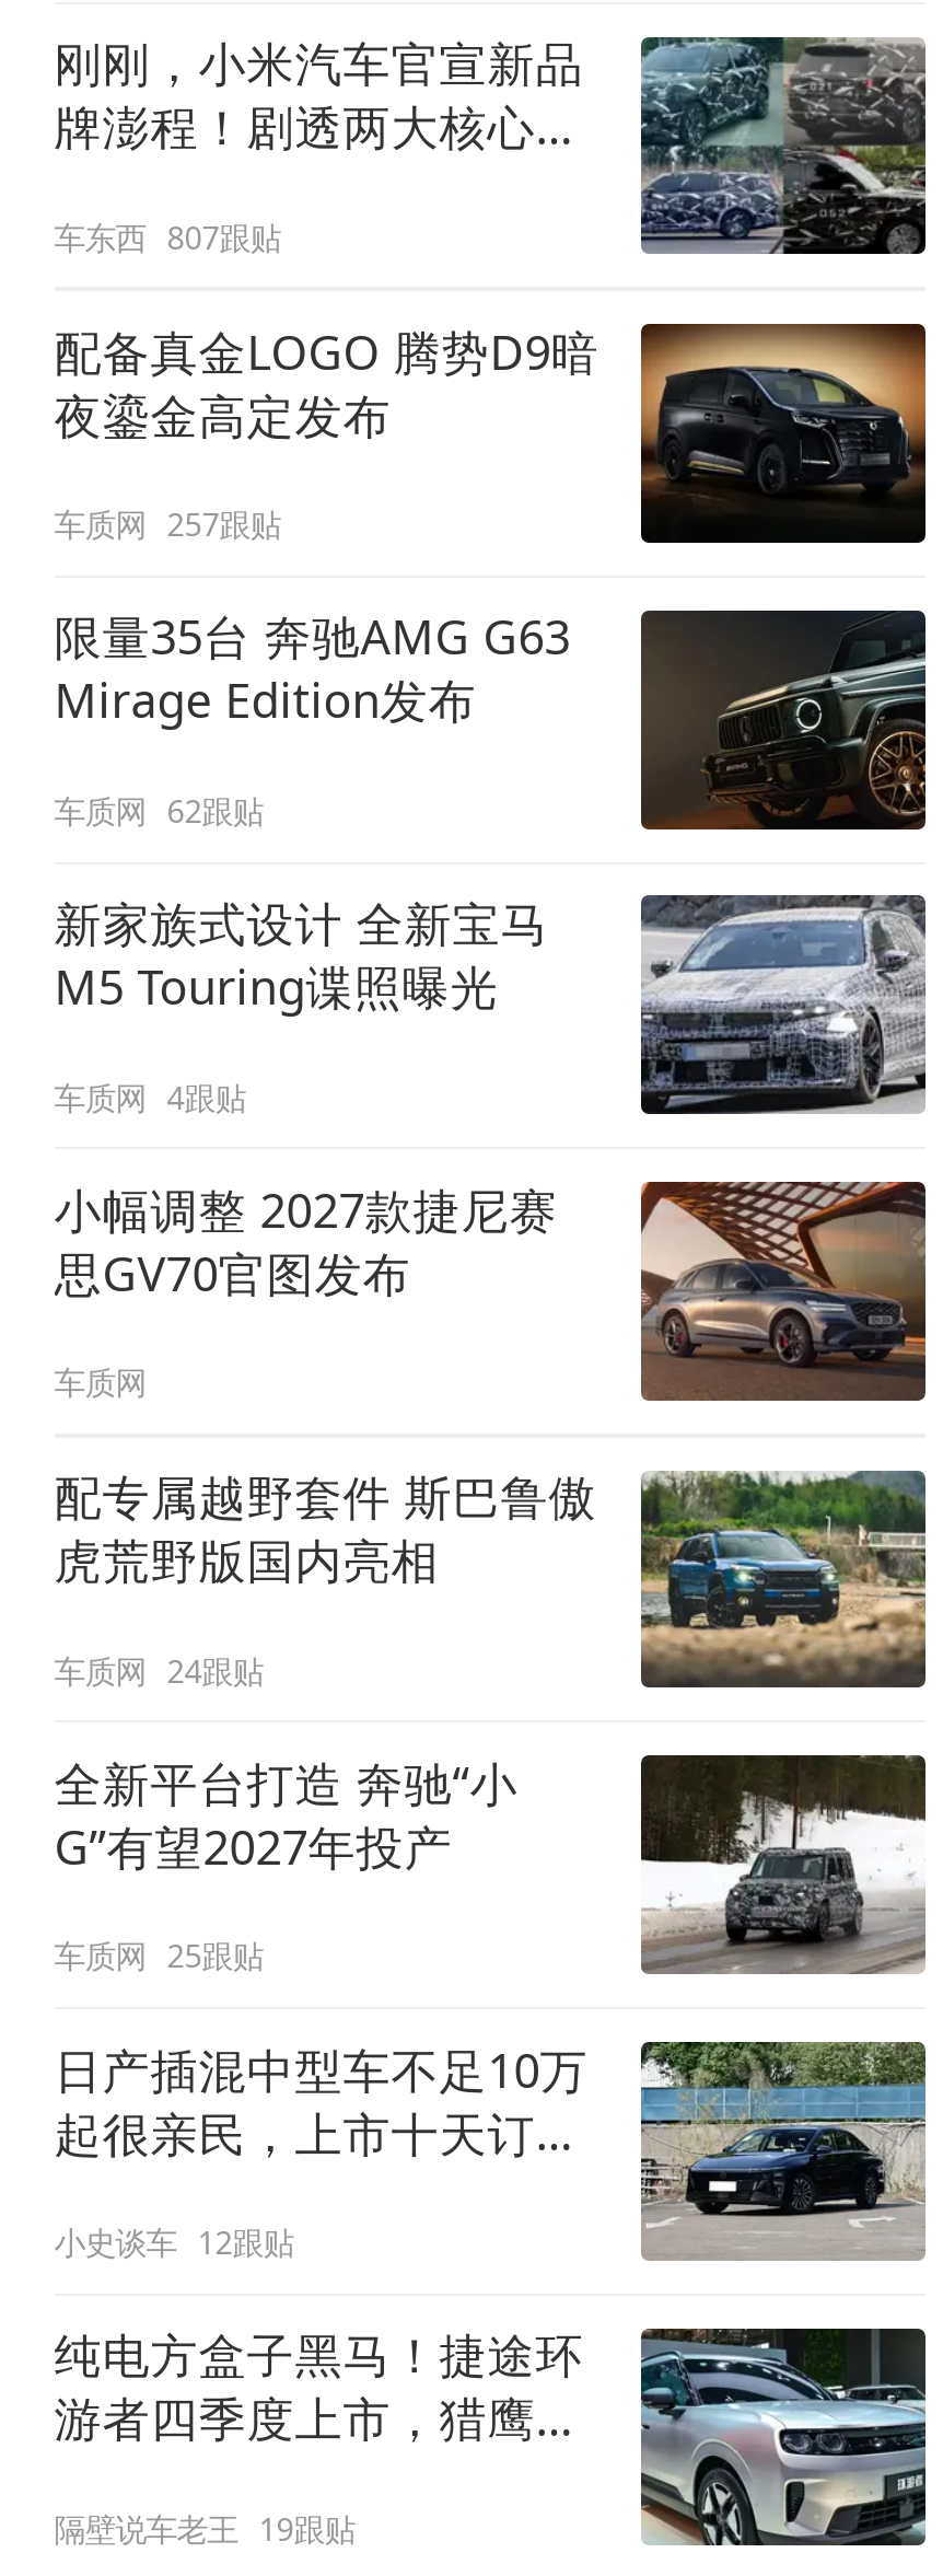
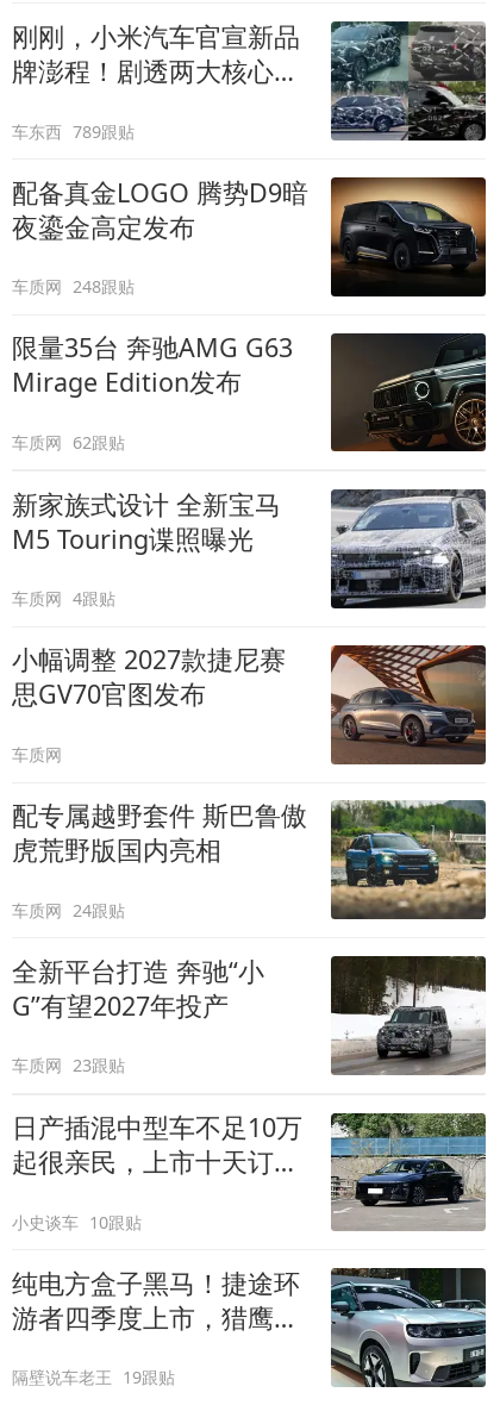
[54,216,281,257] 车东西 807跟贴 -> [12,120,135,142] 车东西 789跟贴
[54,504,281,545] 车质网 257跟贴 -> [12,275,135,298] 车质网 248跟贴
[54,1935,263,1977] 车质网 25跟贴 -> [12,1054,125,1077] 车质网 23跟贴
[54,2221,294,2263] 小史谈车 12跟贴 -> [12,1211,142,1233] 小史谈车 10跟贴

